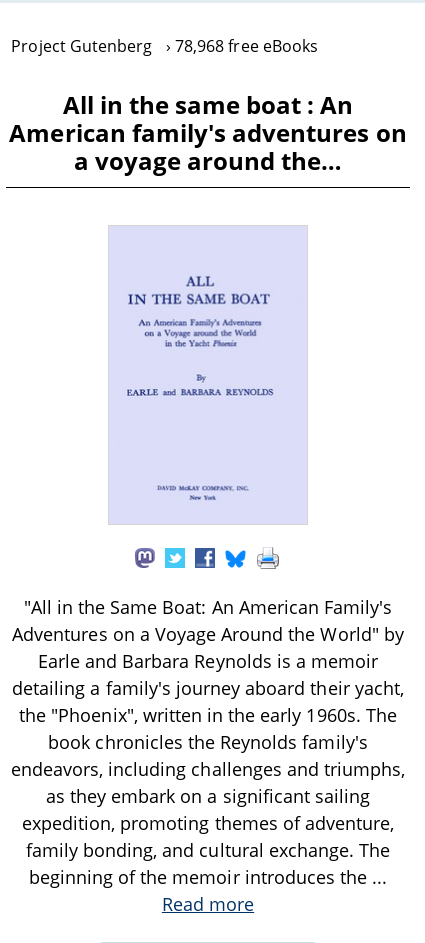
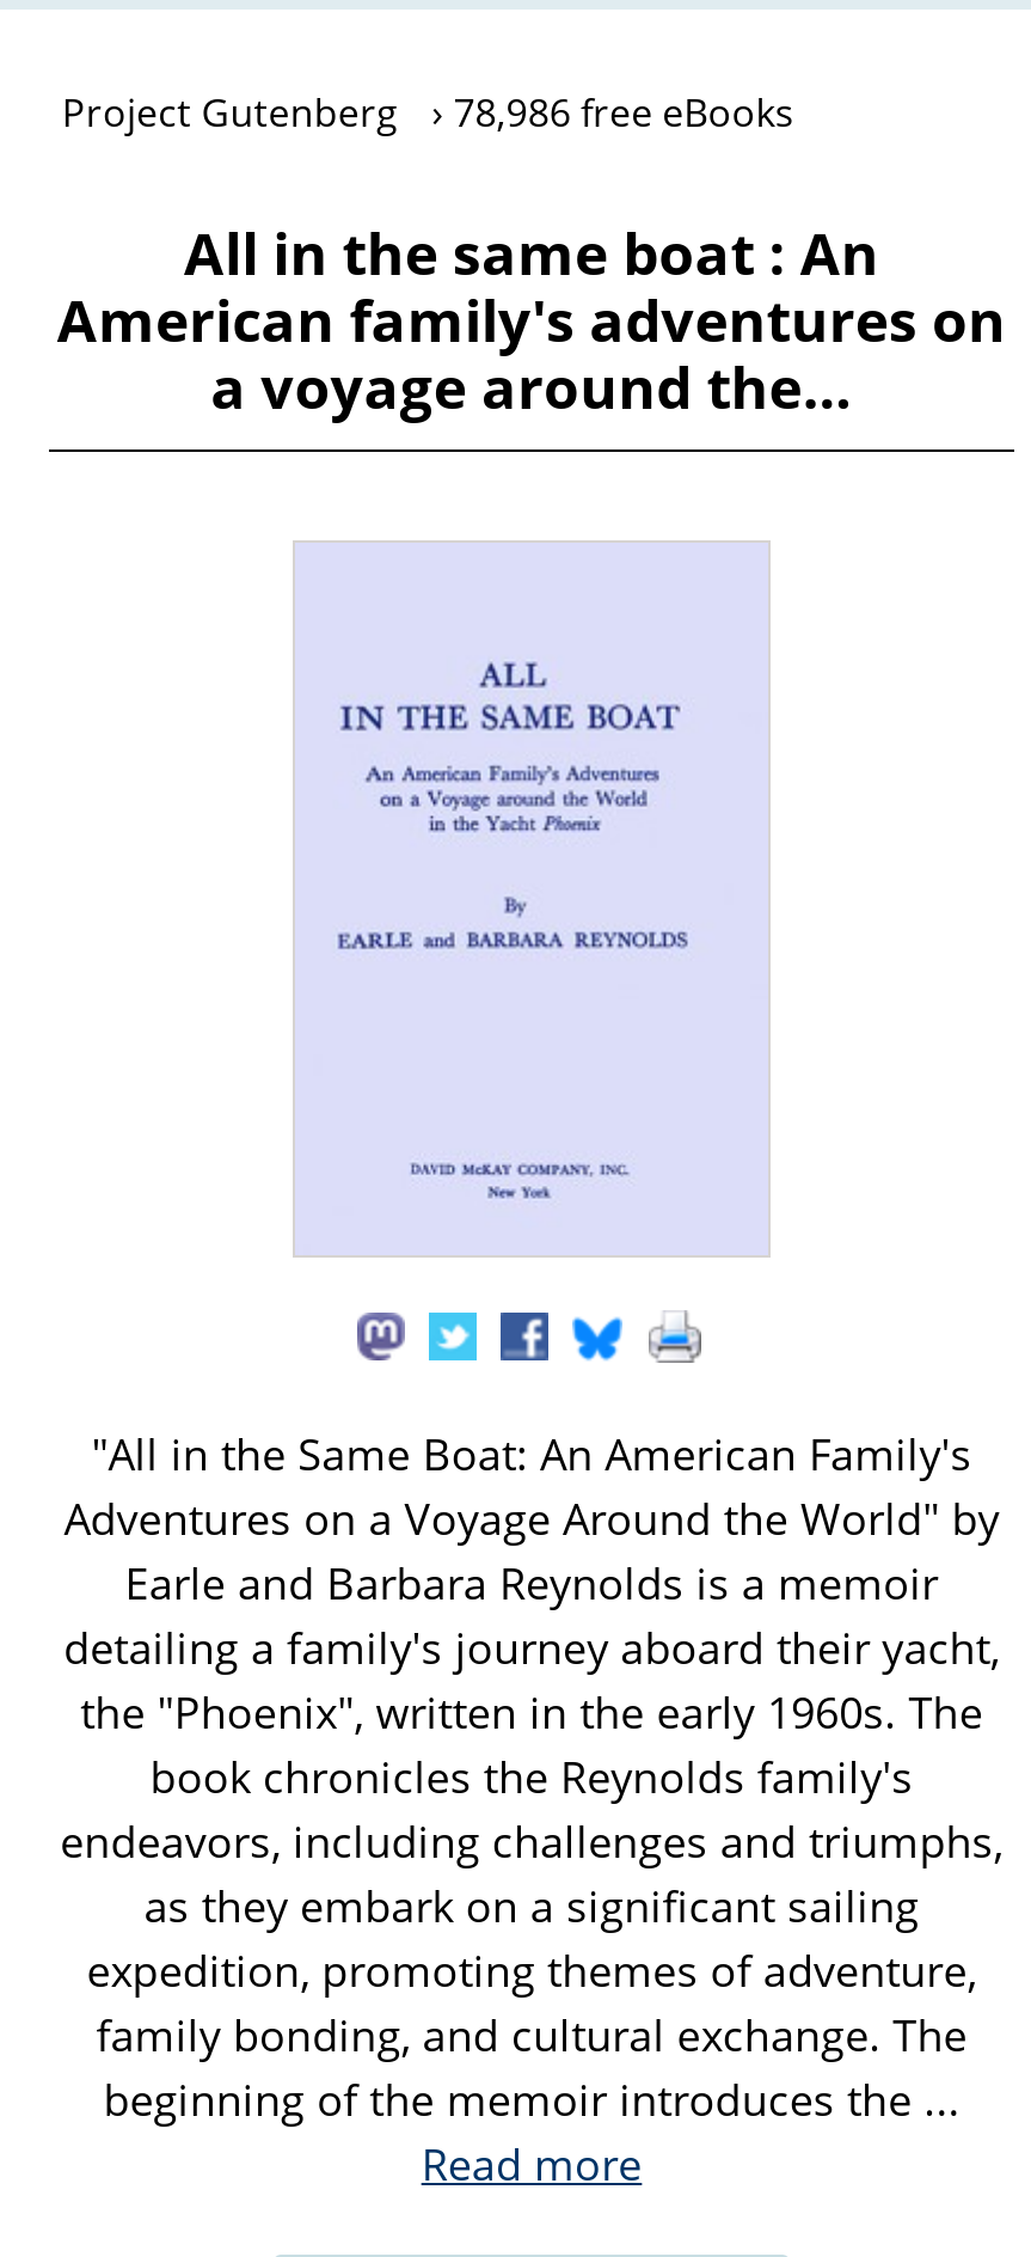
[11,35,318,57] Project Gutenberg 78,968 free eBooks -> [62,86,794,139] Project Gutenberg 78,986 free eBooks

